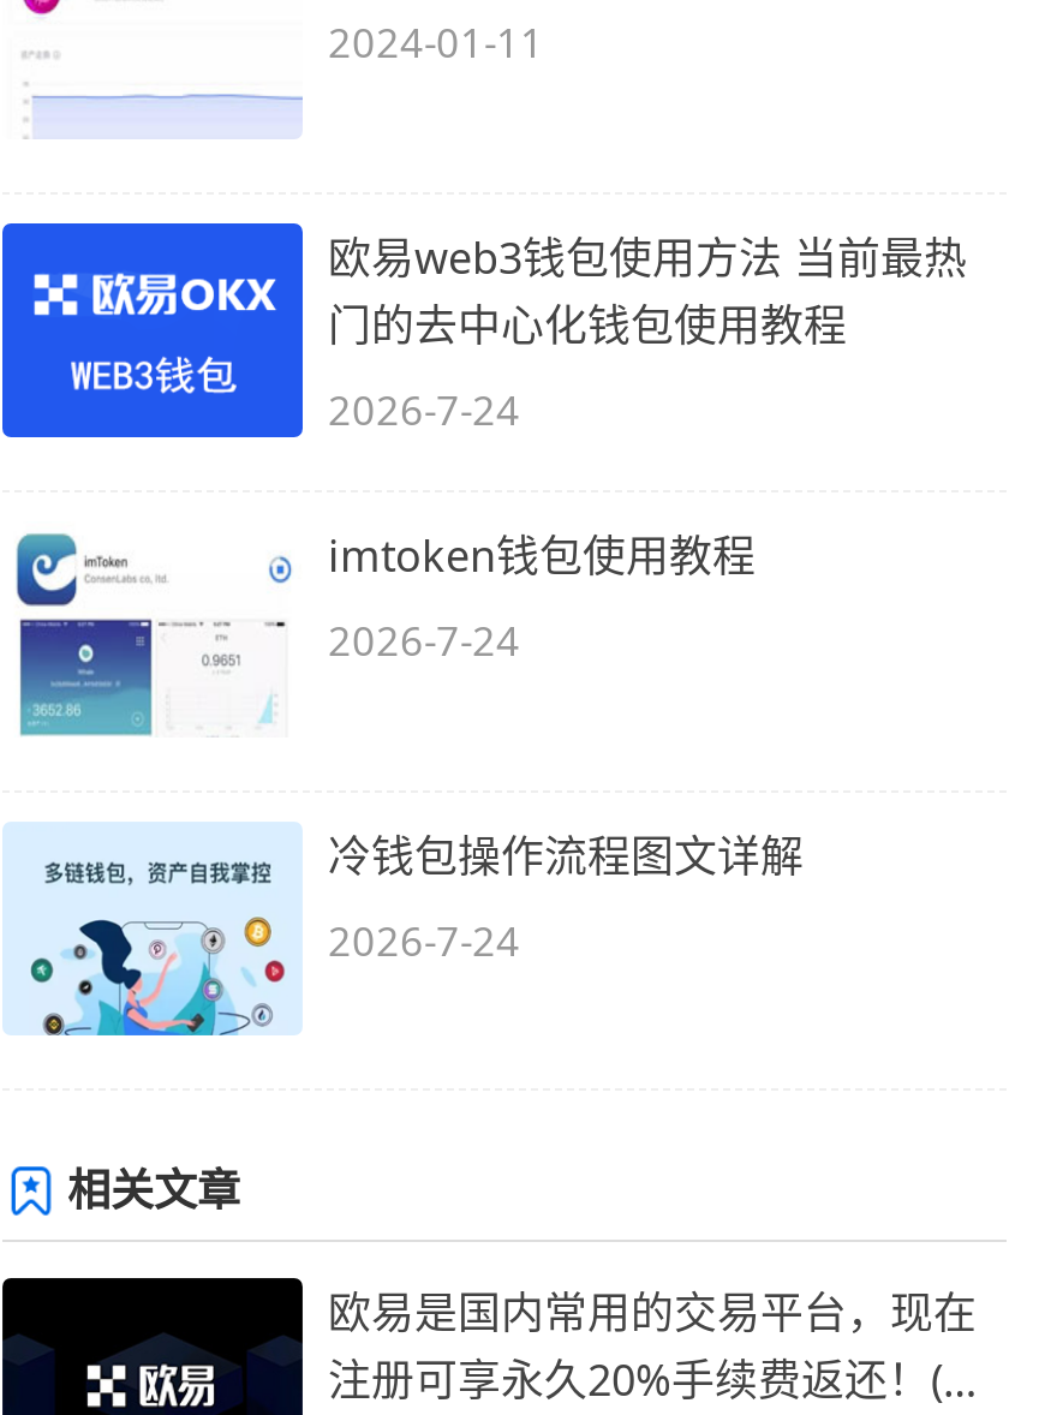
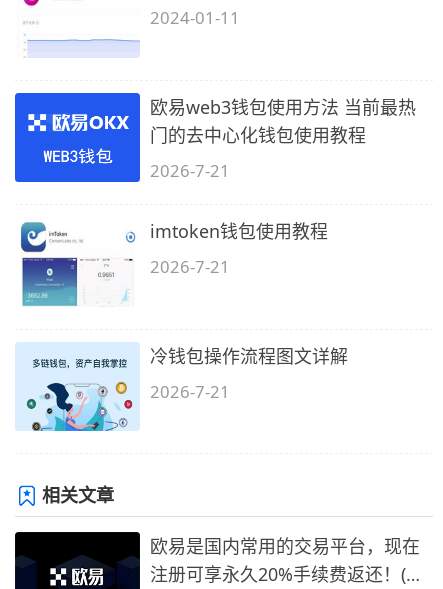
[328,381,520,436] 2026-7-24 -> [150,159,230,182] 2026-7-21
[328,613,520,668] 2026-7-24 -> [150,255,230,278] 2026-7-21
[328,912,520,968] 2026-7-24 -> [150,380,230,403] 2026-7-21

